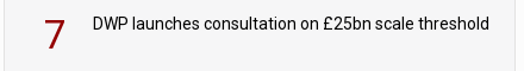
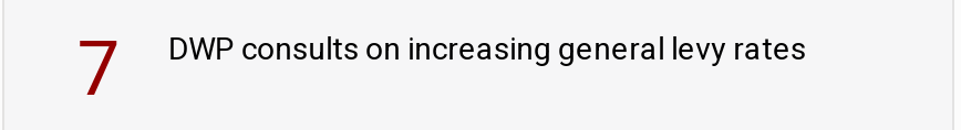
[93,15,490,34] DWP launches consultation on £25bn scale threshold -> [169,32,806,67] DWP consults on increasing general levy rates

